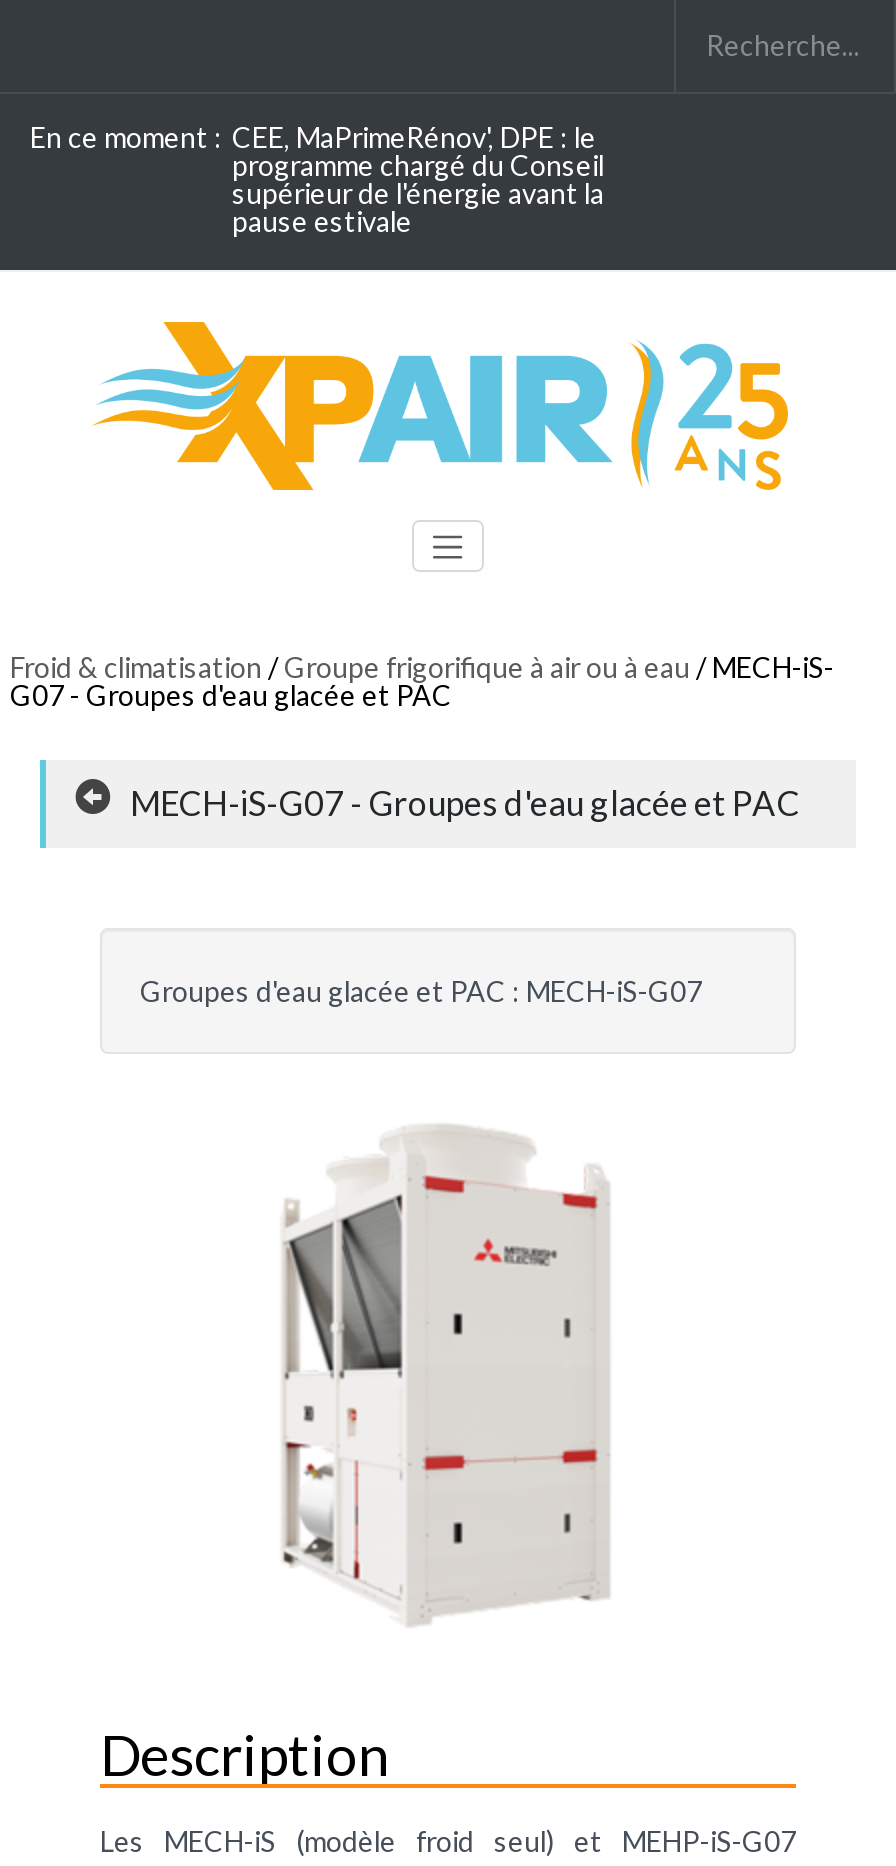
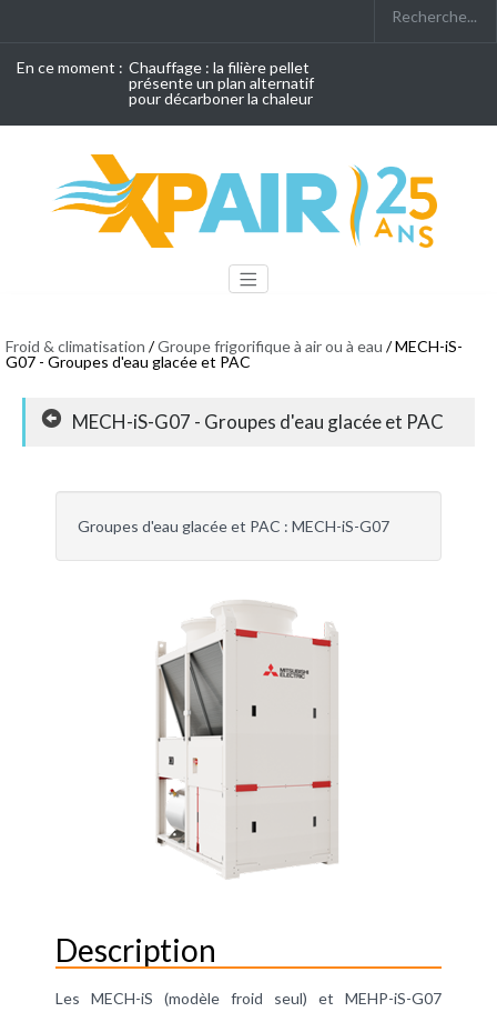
[30,120,604,238] En ce moment : CEE, MaPrimeRénov', DPE : le | programme chargé du Conseil | supérieur de l'énergie avant la | pause estivale -> [17,58,314,108] En ce moment : Chauffage : la filière pellet | présente un plan alternatif | pour décarboner la chaleur

